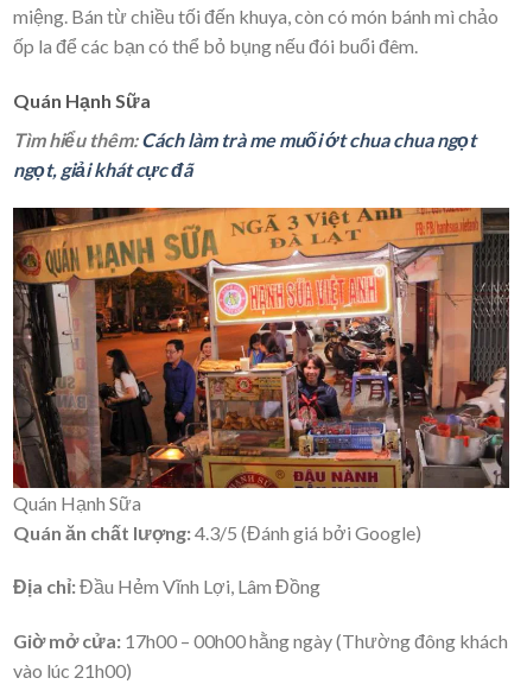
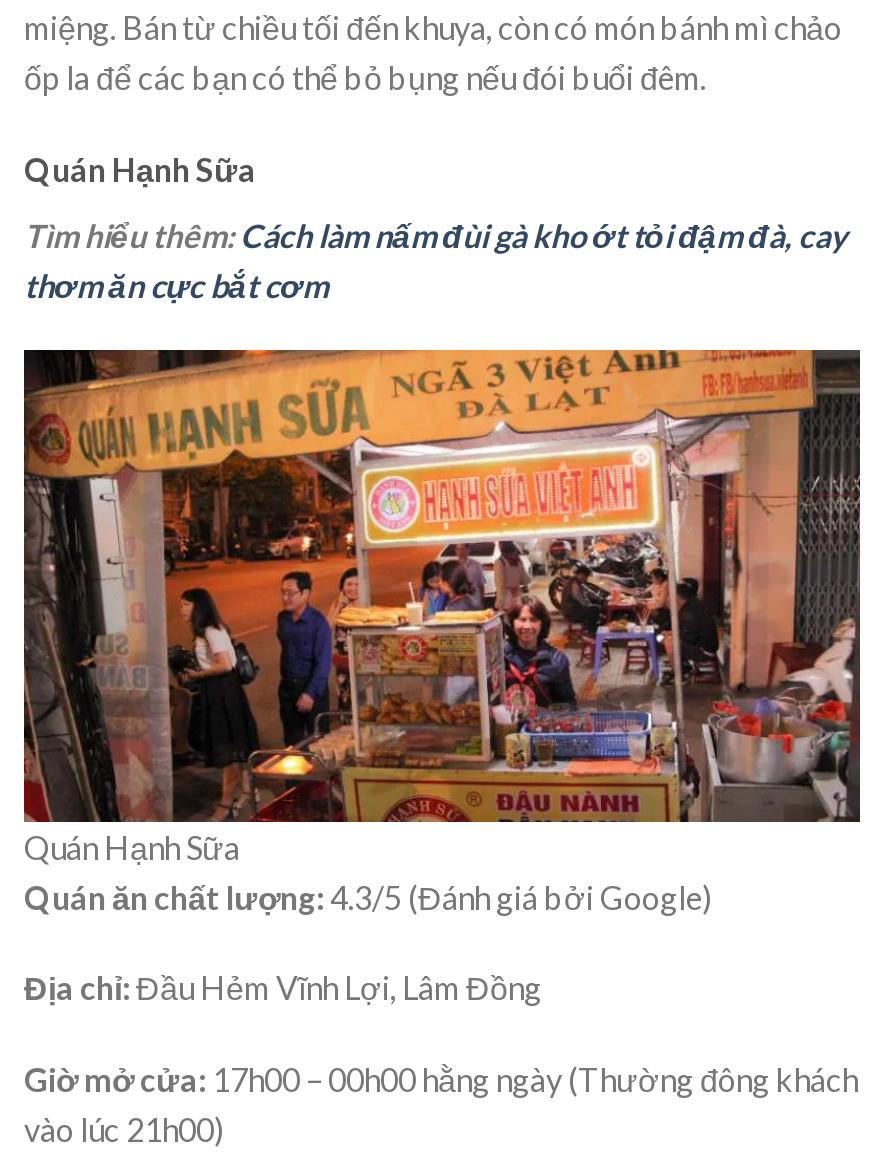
[13,128,476,180] Tìm hiểu thêm: Cách làm trà me muối ớt chua chua ngọt | ngọt, giải khát cực đã -> [24,215,848,303] Tìm hiểu thêm: Cách làm nấm đùi gà kho ớt tỏi đậm đà, cay | thơm ăn cực bắt cơm

